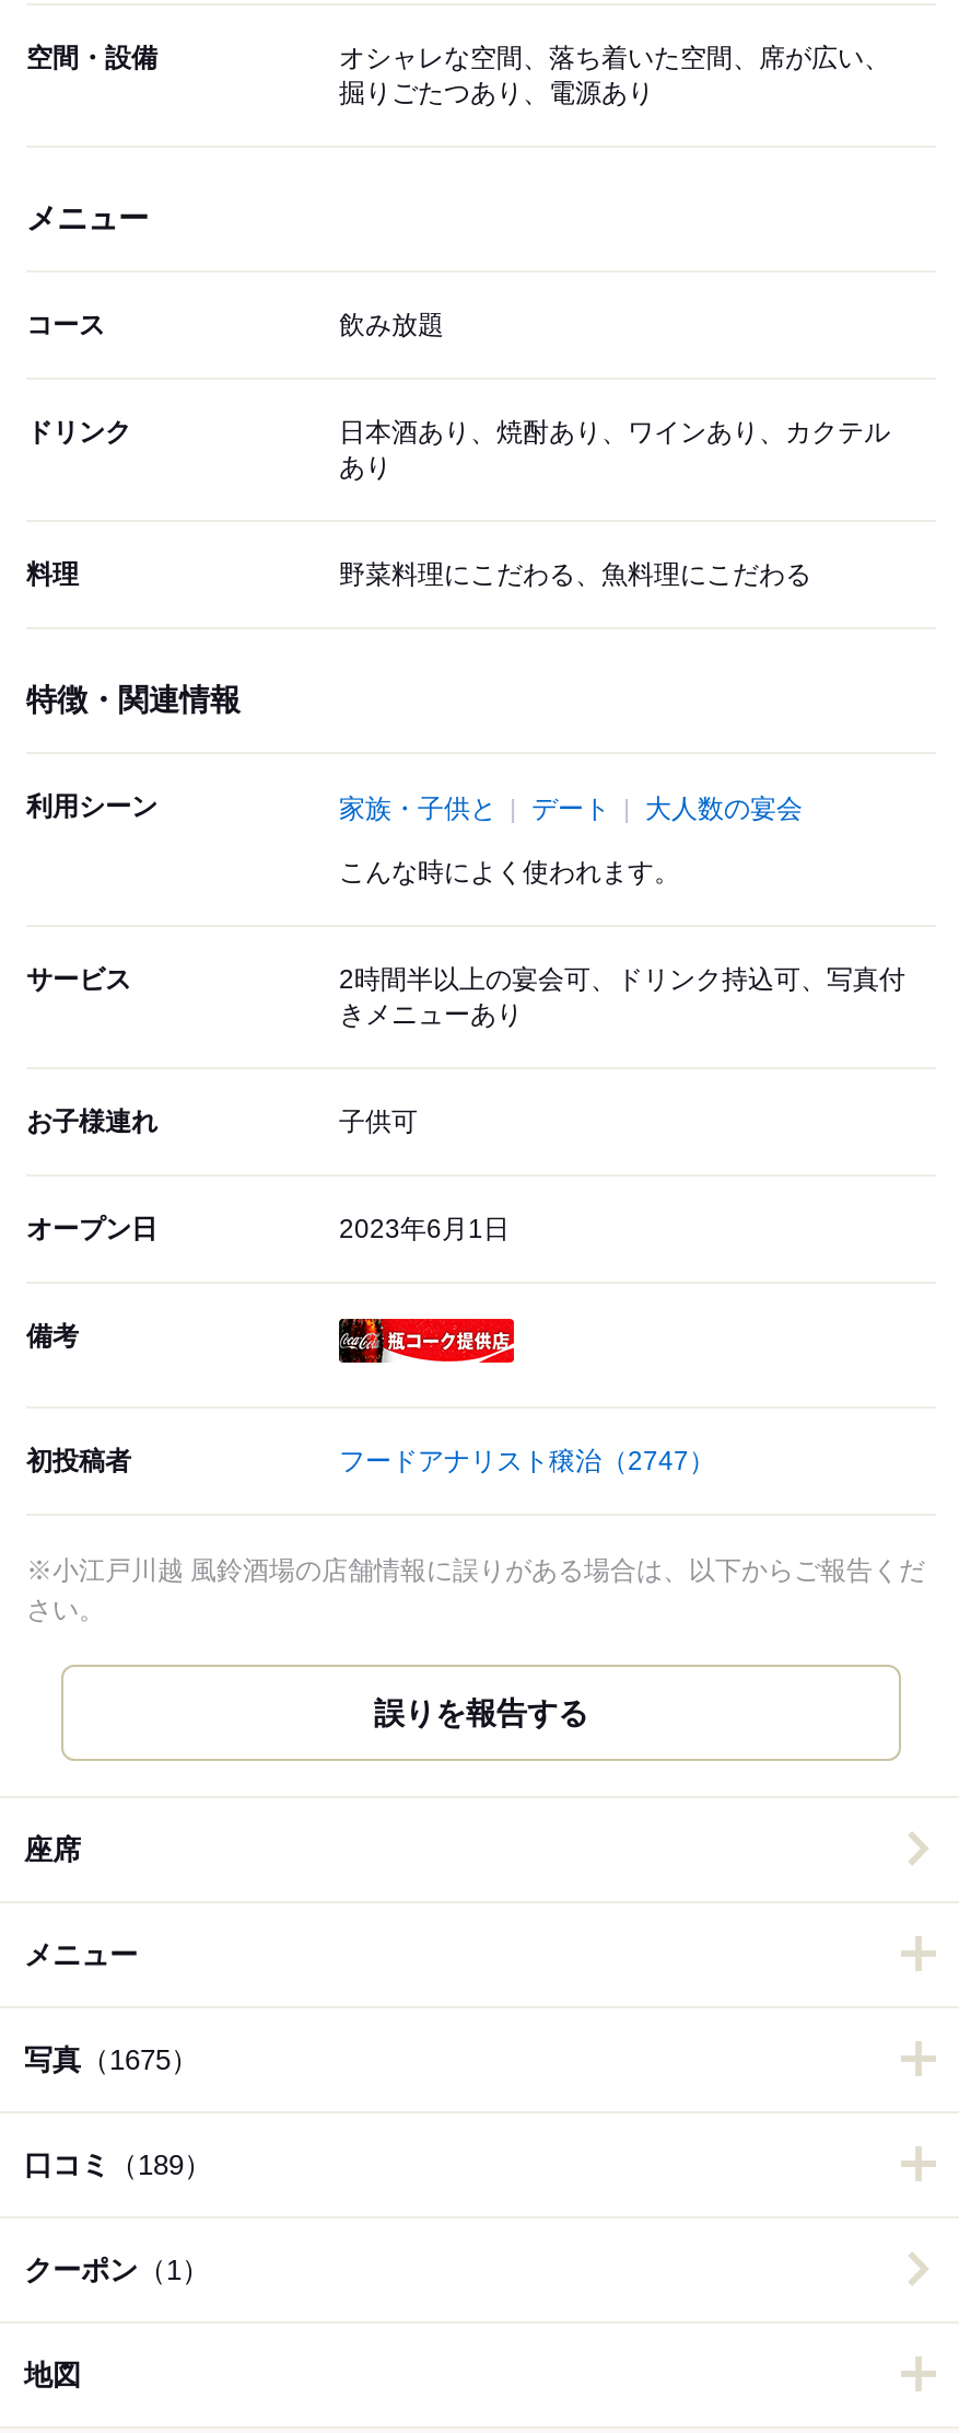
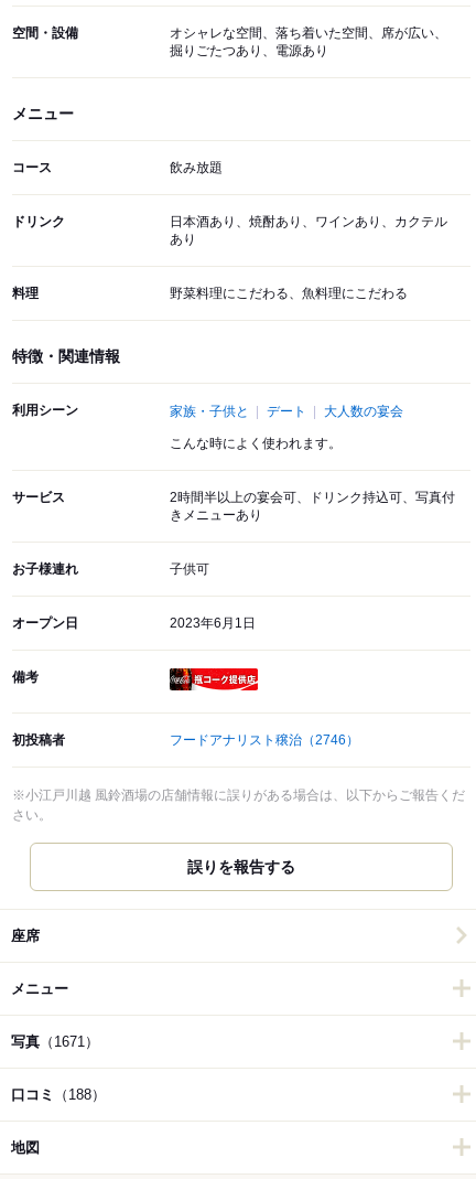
[339,1445,715,1476] フードアナリスト穣治（2747） -> [170,732,359,748] フードアナリスト穣治（2746）
[24,2043,212,2286] 写真（1675） | 口コミ（189） | クーポン（1） -> [11,1033,106,1103] 写真（1671） | 口コミ（188）

